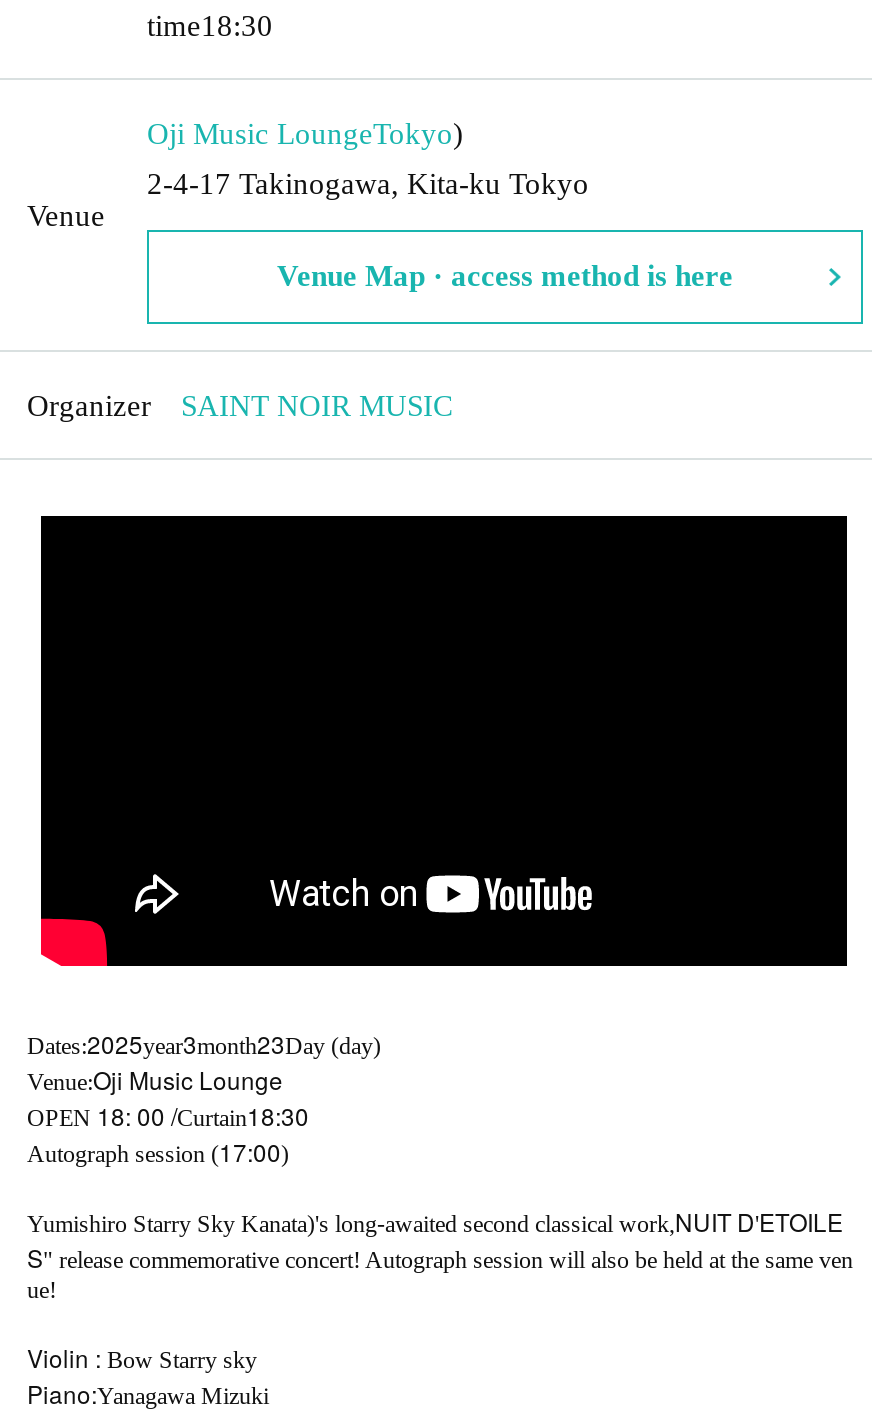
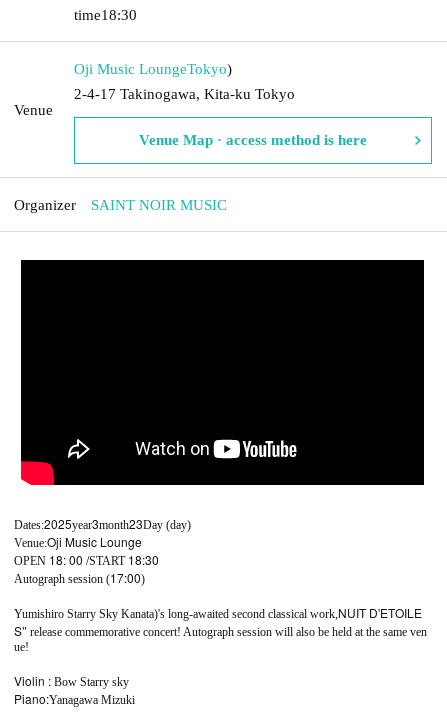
[27,1097,309,1131] OPEN 18: 00 / Curtain 18:30 -> [14,551,159,568] OPEN 18: 00 / START 18:30

